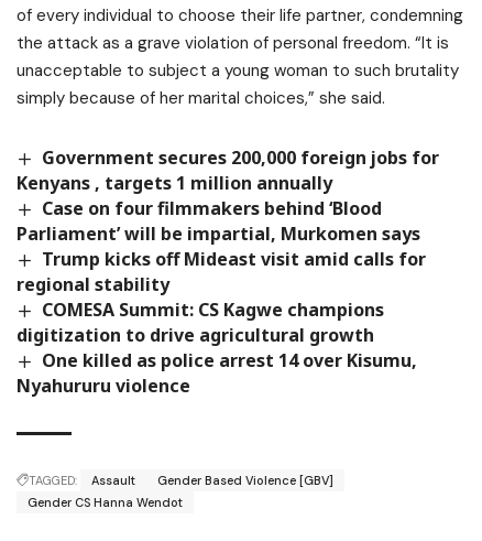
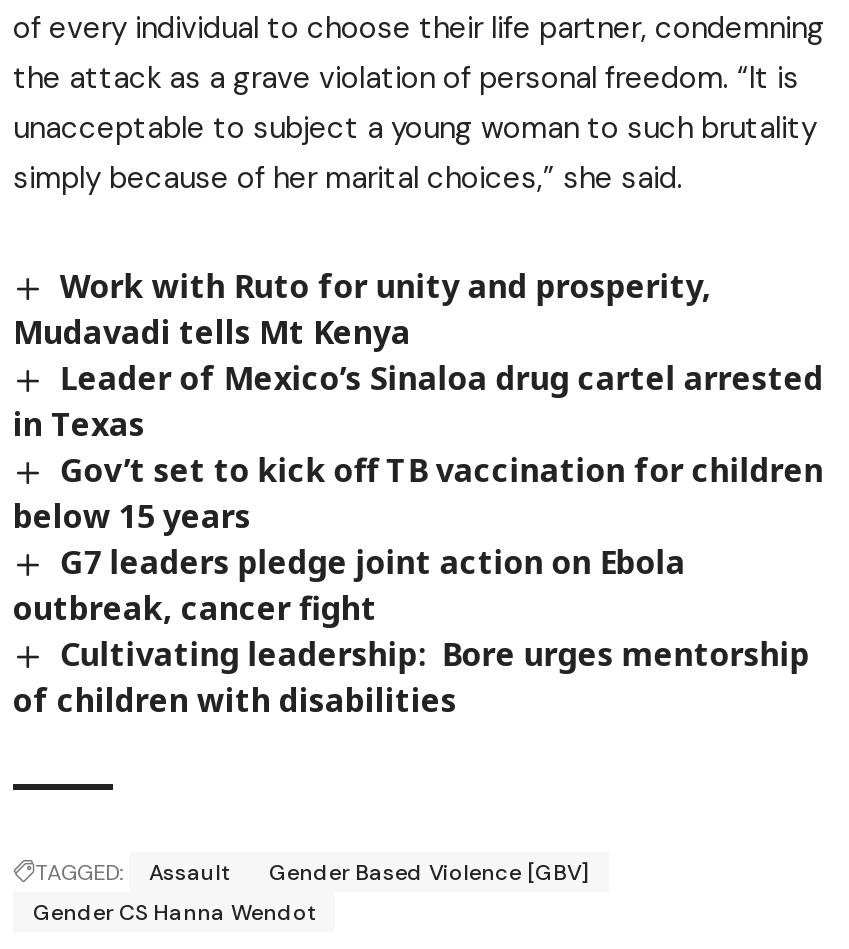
[17,145,440,398] Government secures 200,000 foreign jobs for | Kenyans , targets 1 million annually | Case on four filmmakers behind ‘Blood | Parliament’ will be impartial, Murkomen says | Trump kicks off Mideast visit amid calls for | regional stability | COMESA Summit: CS Kagwe champions | digitization to drive agricultural growth | One killed as police arrest 14 over Kisumu, | Nyahururu violence -> [13,263,824,722] Work with Ruto for unity and prosperity, | Mudavadi tells Mt Kenya | Leader of Mexico’s Sinaloa drug cartel arrested | in Texas | Gov’t set to kick off TB vaccination for children | below 15 years | G7 leaders pledge joint action on Ebola | outbreak, cancer fight | Cultivating leadership: Bore urges mentorship | of children with disabilities

